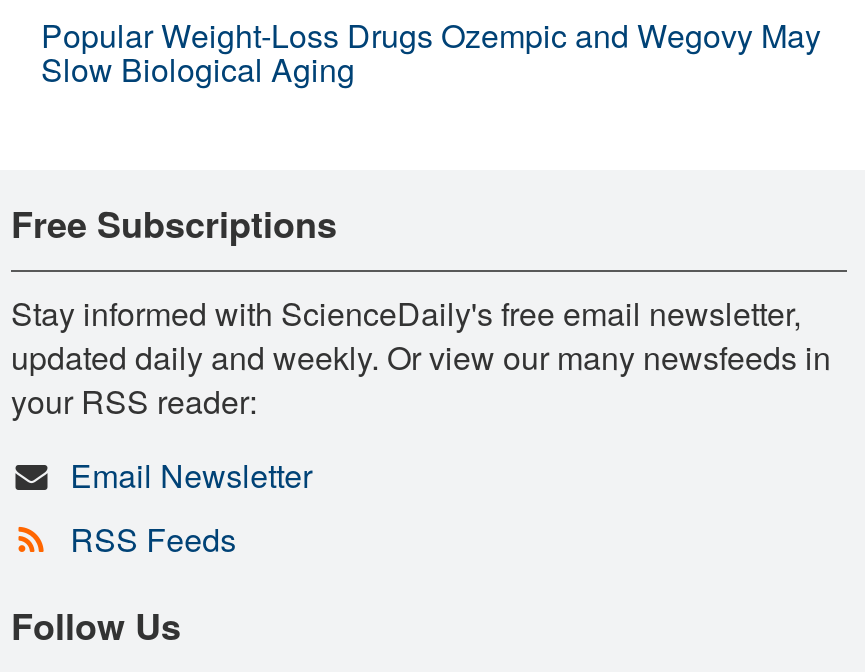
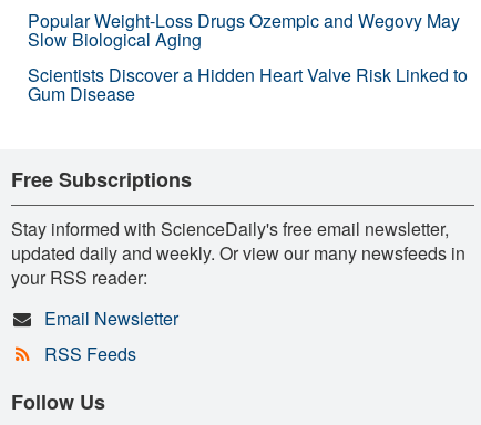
none -> [28,62,468,106] Scientists Discover a Hidden Heart Valve Risk Linked to | Gum Disease

